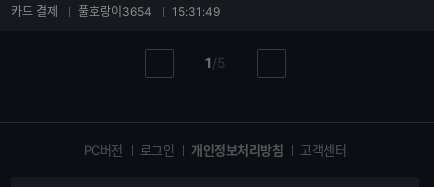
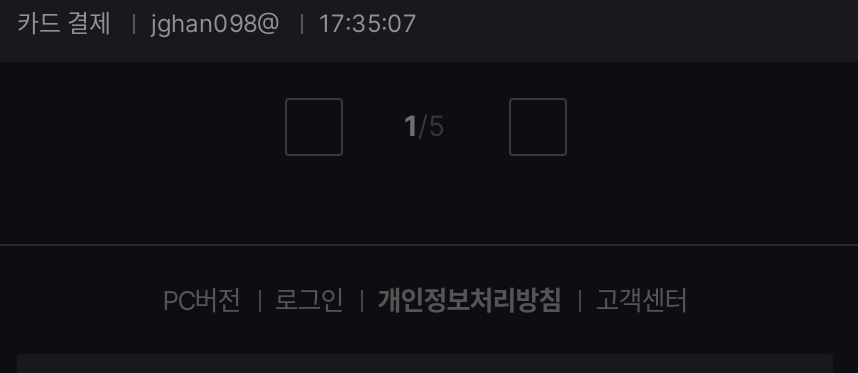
[78,3,220,18] 풀호랑이3654 | 15:31:49 -> [151,7,417,37] jghan098@ | 17:35:07

